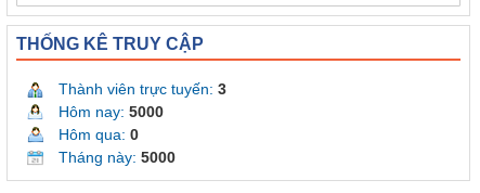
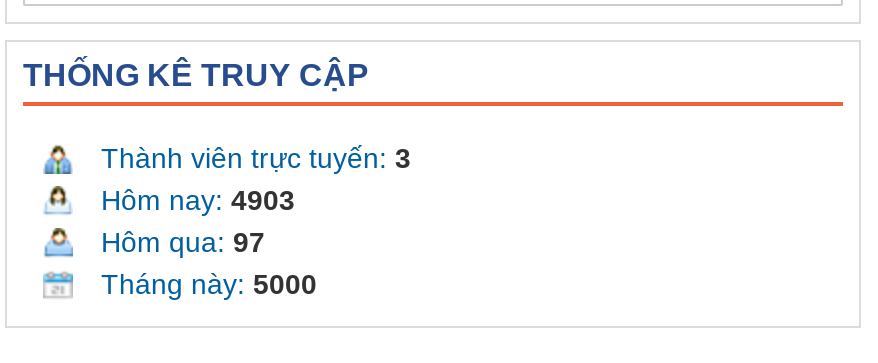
[59,103,164,121] Hôm nay: 5000 -> [101,185,295,217] Hôm nay: 4903
[59,126,139,144] Hôm qua: 0 -> [101,227,265,259] Hôm qua: 97

